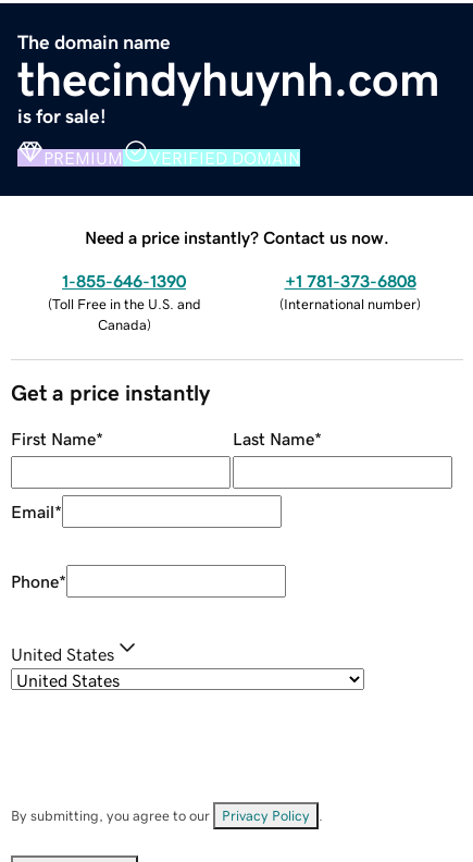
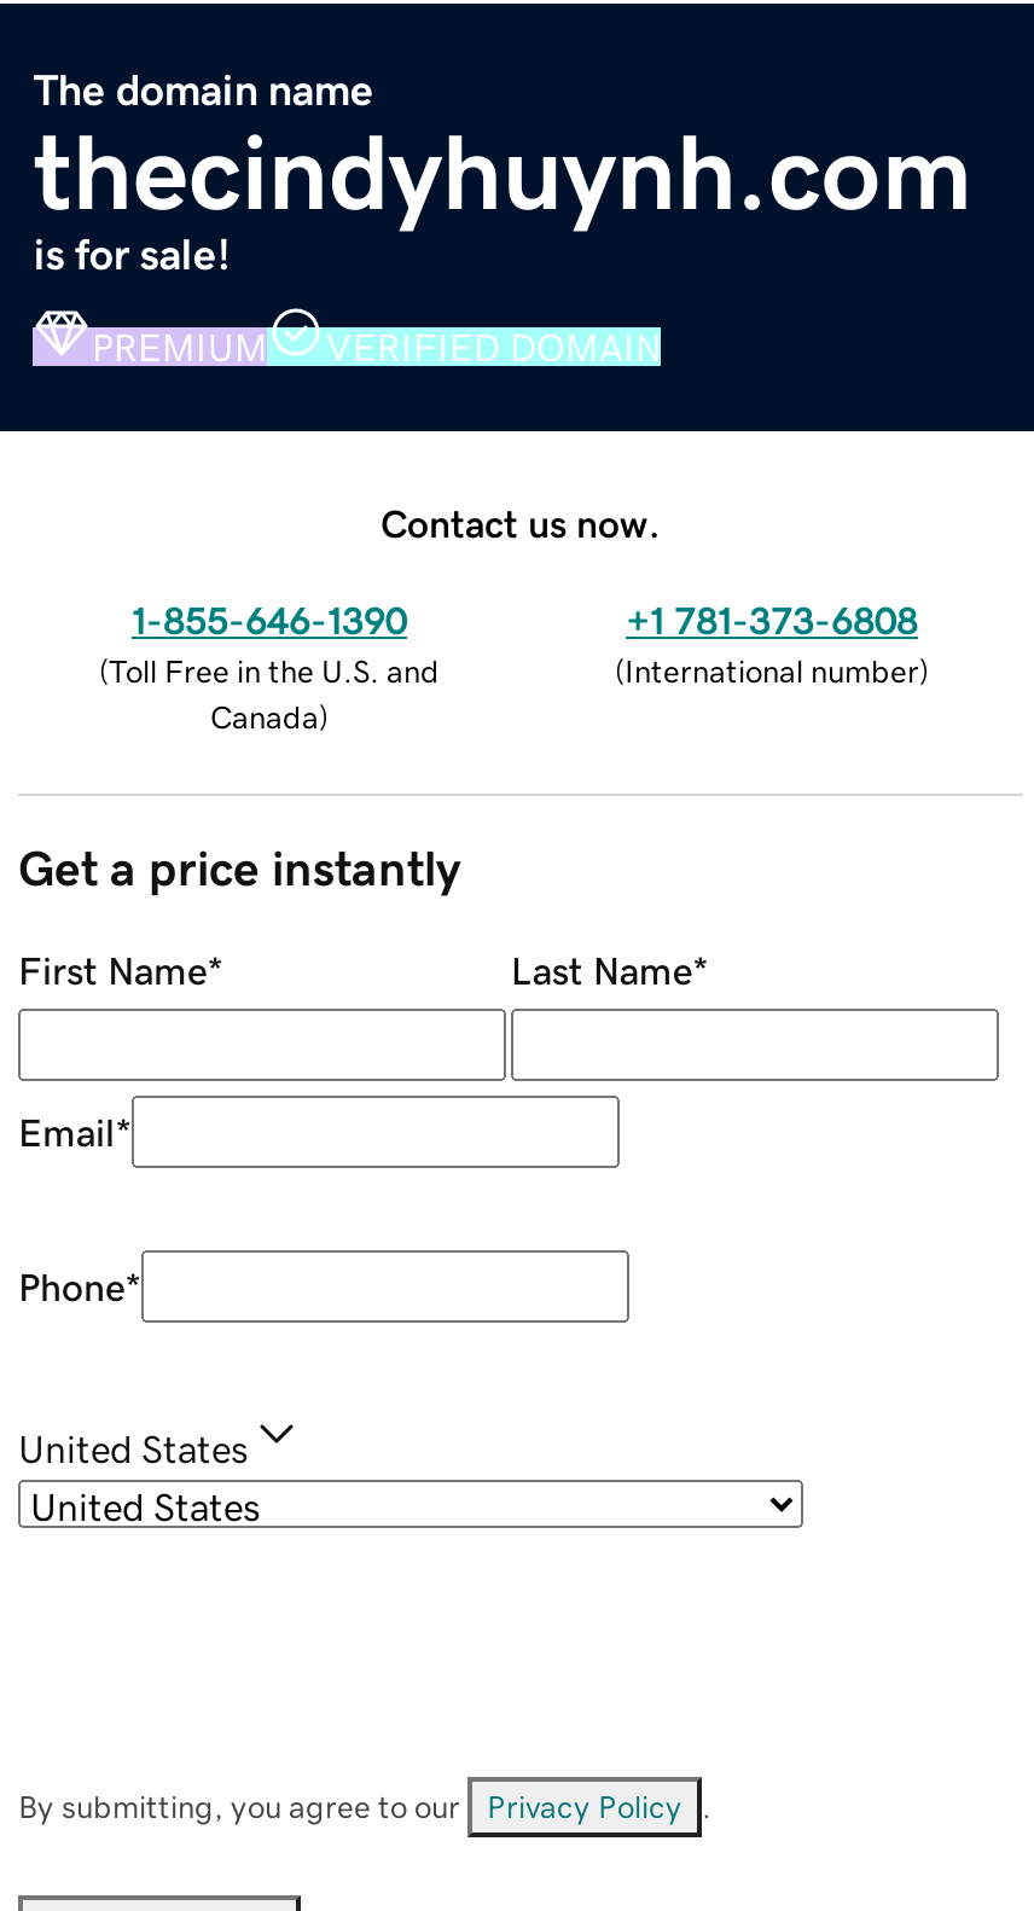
[85,228,389,246] Need a price instantly? Contact us now. -> [381,503,661,541] Contact us now.

